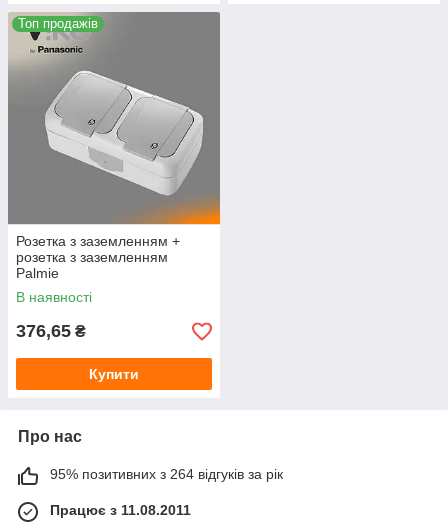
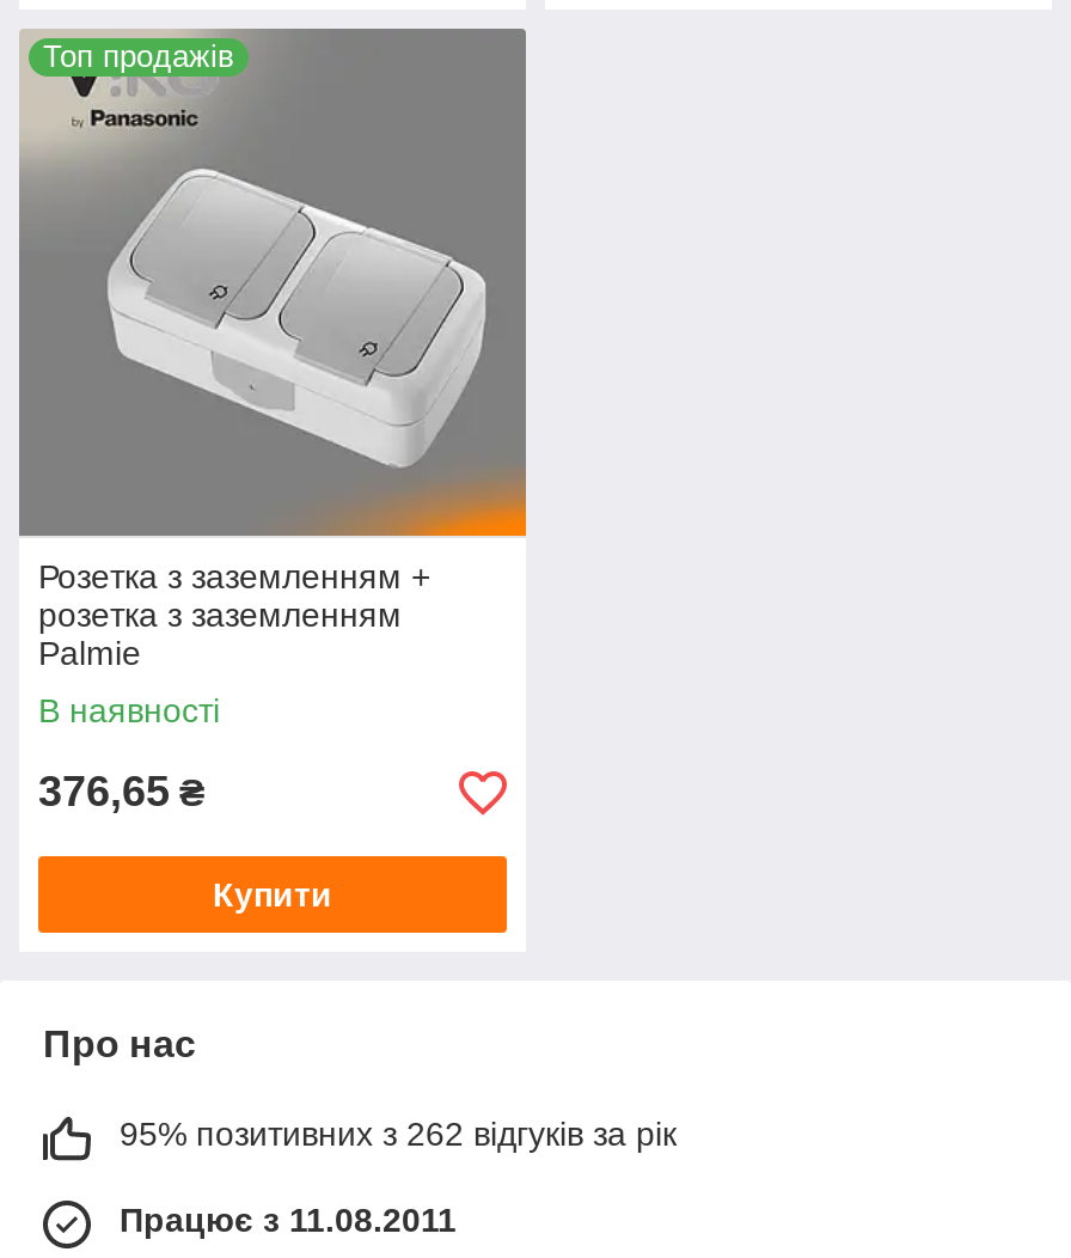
[50,466,283,482] 95% позитивних з 264 відгуків за рік -> [120,1115,677,1153] 95% позитивних з 262 відгуків за рік

